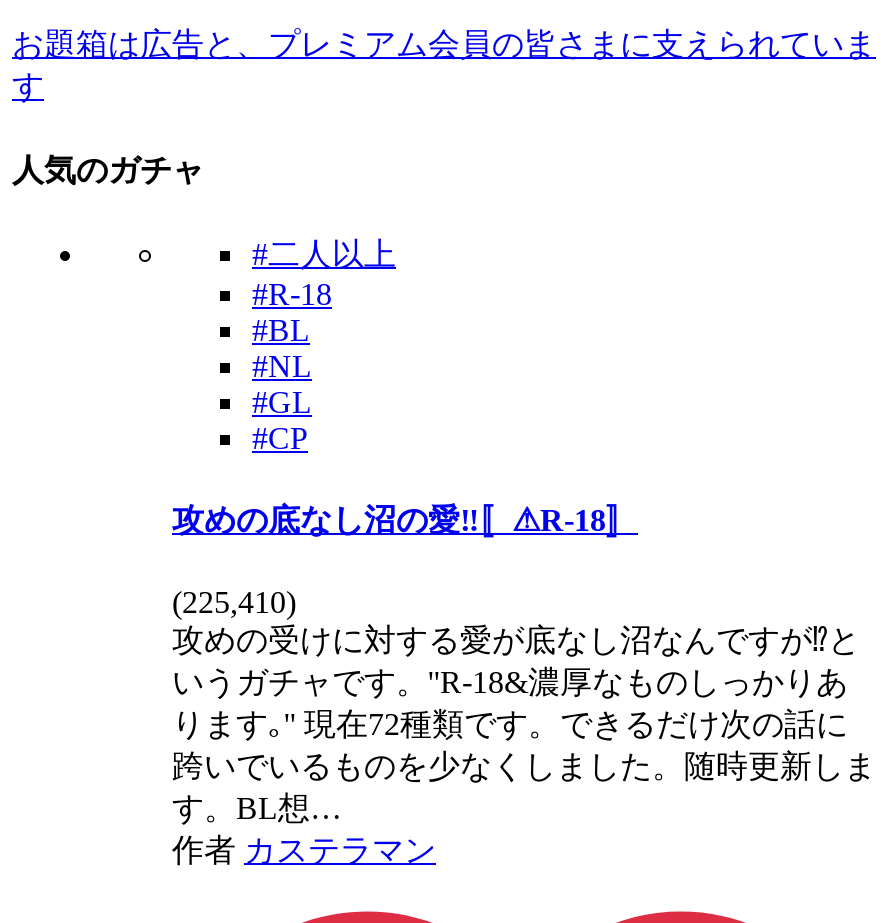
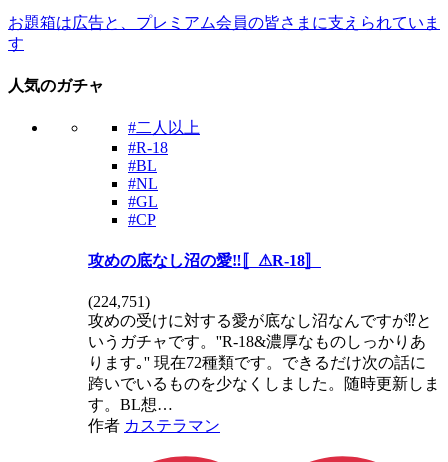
[172,585,296,619] (225,410) -> [88,293,150,310] (224,751)

